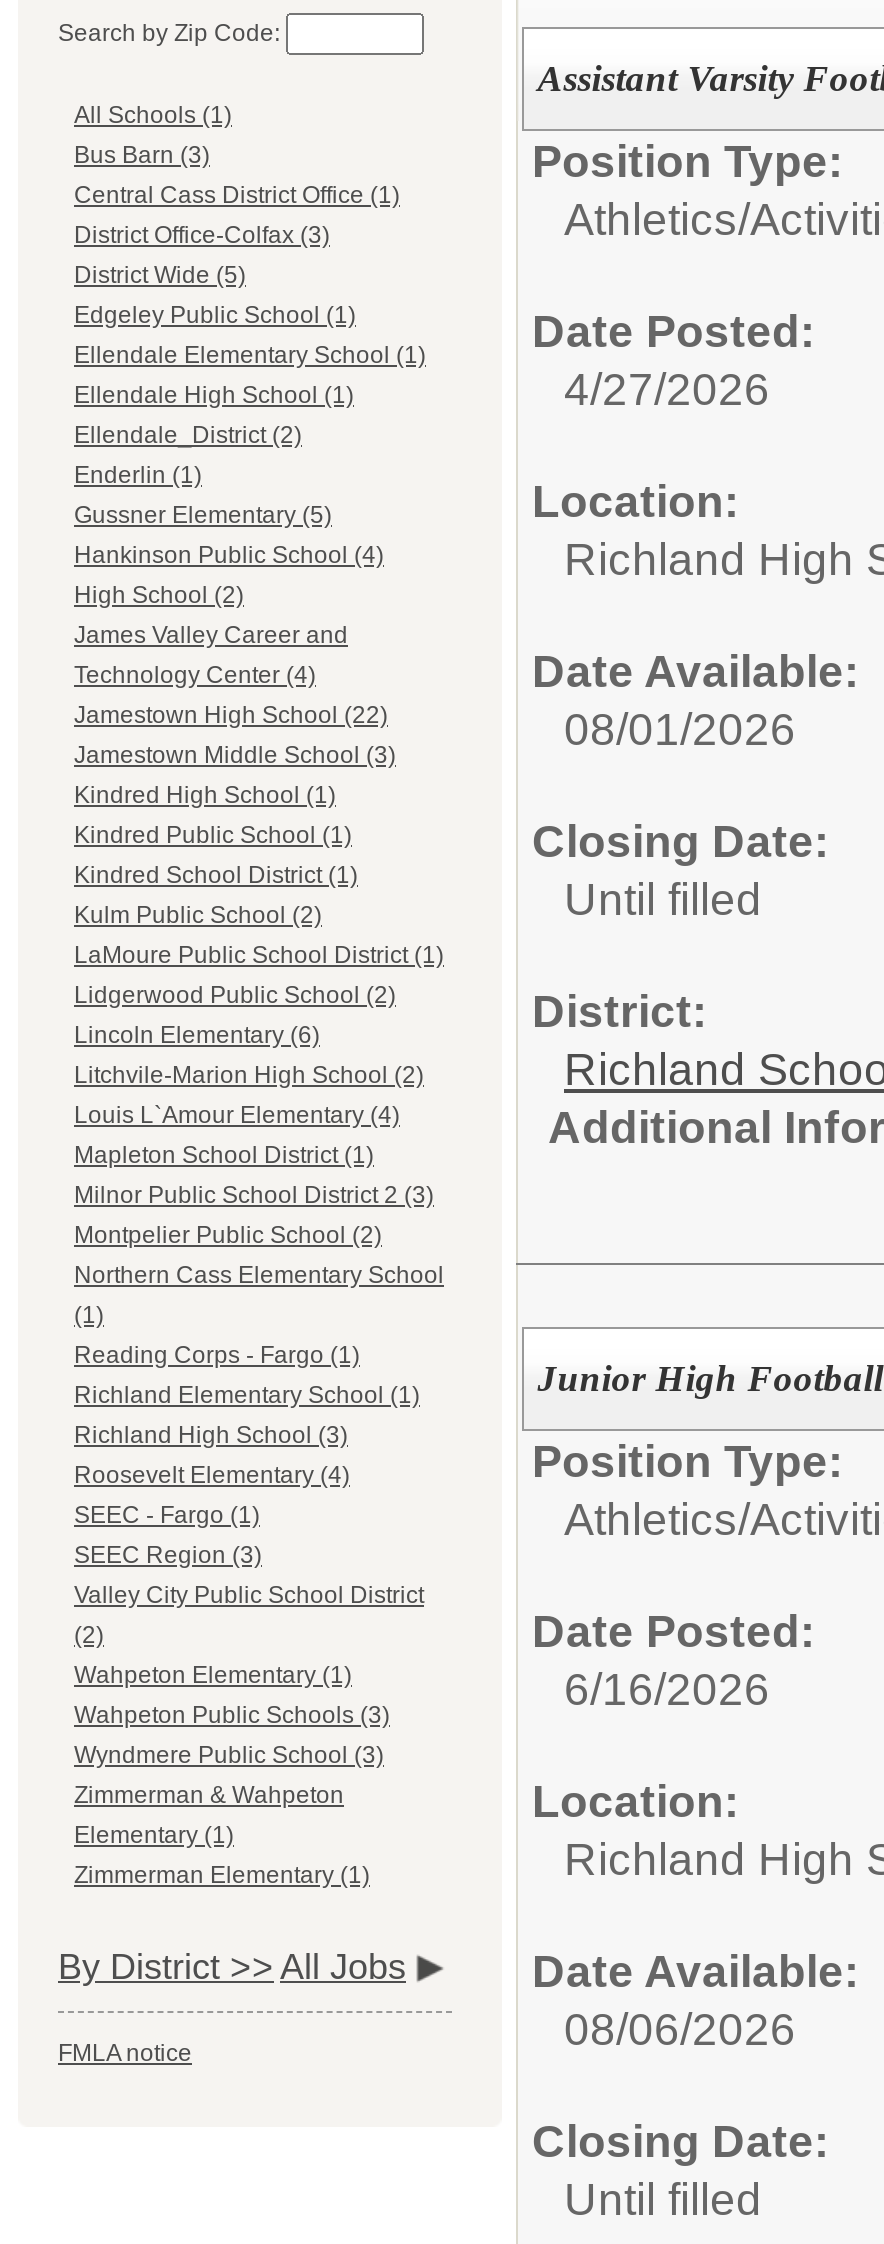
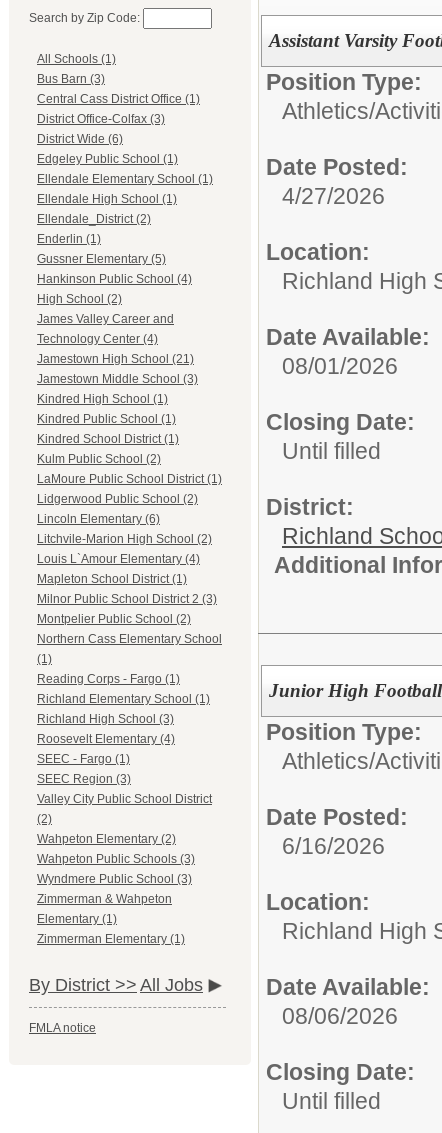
[74,262,246,290] District Wide (5) -> [37,132,123,146] District Wide (6)
[74,702,388,730] Jamestown High School (22) -> [37,352,194,366] Jamestown High School (21)
[74,1662,352,1690] Wahpeton Elementary (1) -> [37,832,176,846] Wahpeton Elementary (2)

